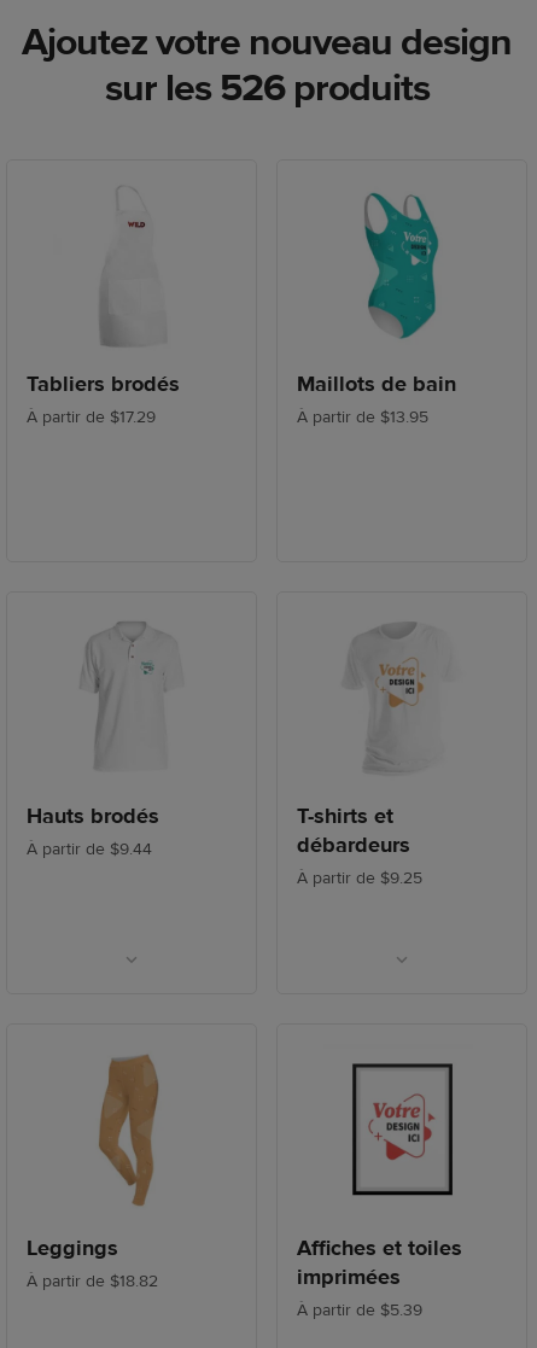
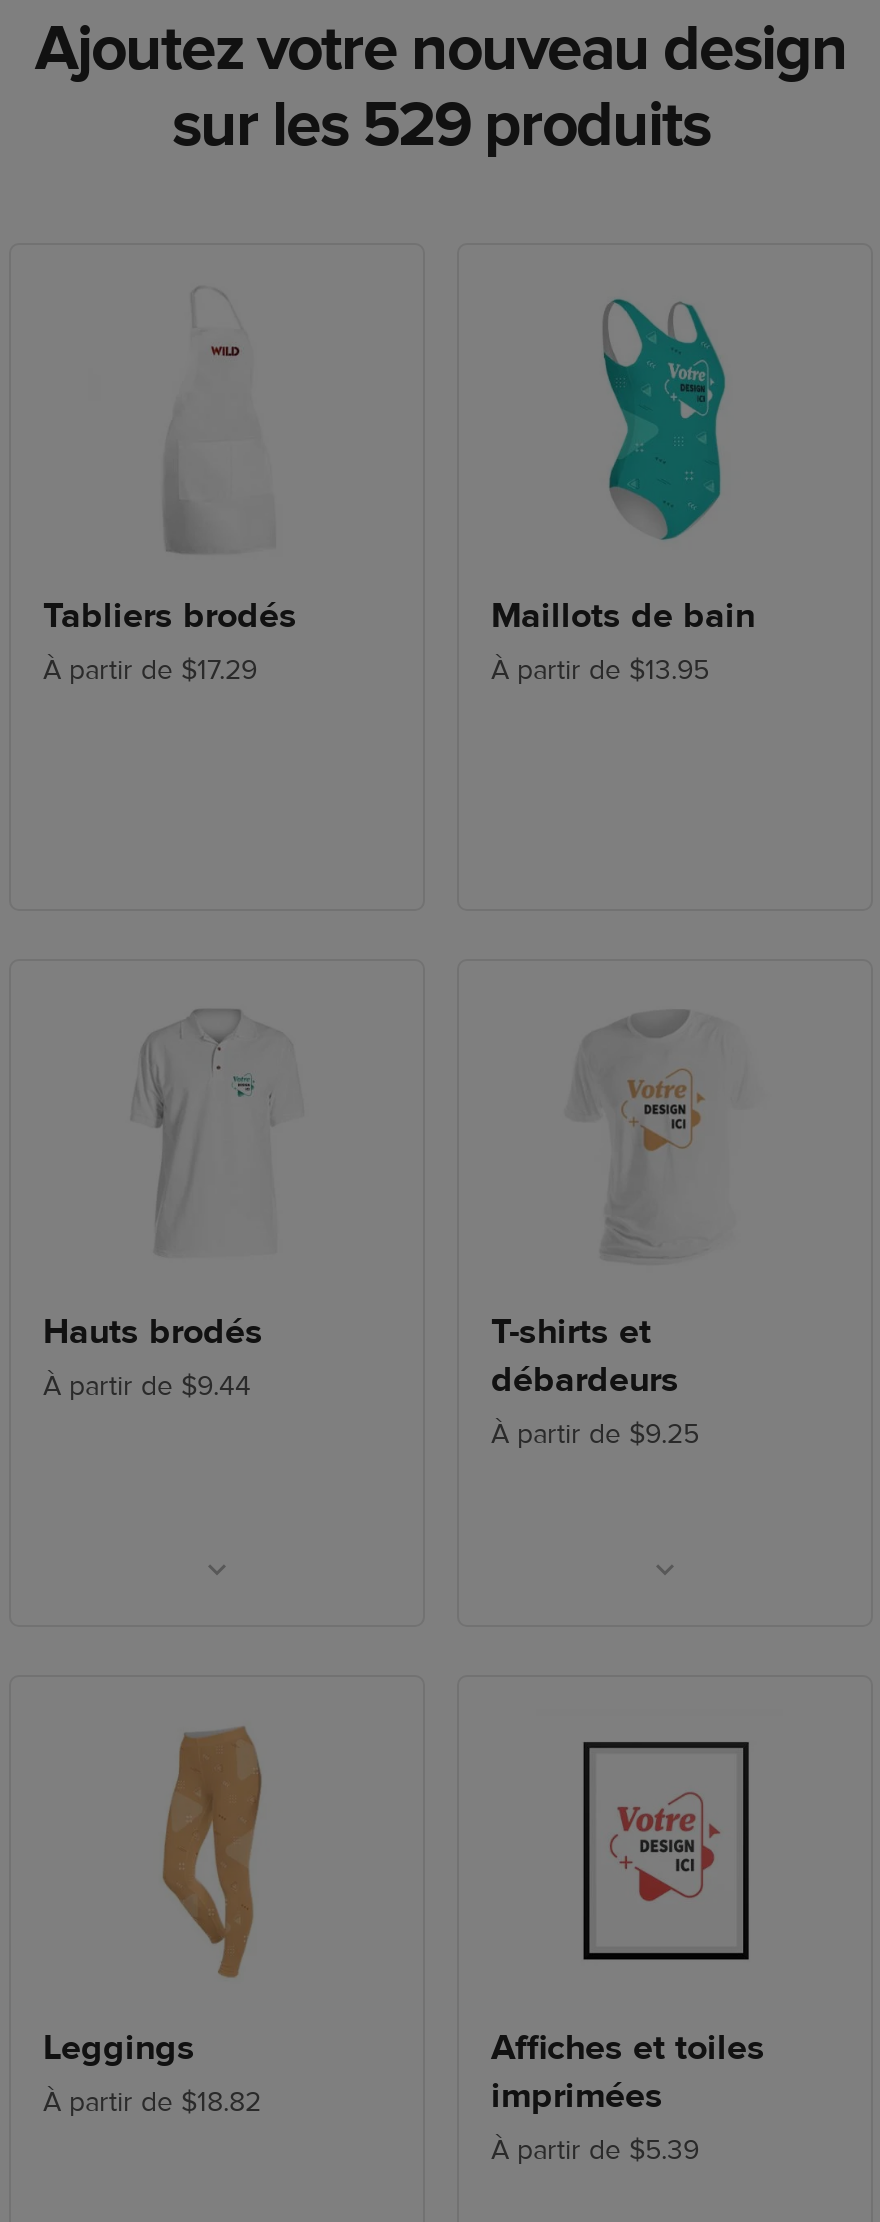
[104,64,429,112] sur les 526 produits -> [172,85,710,165] sur les 529 produits

